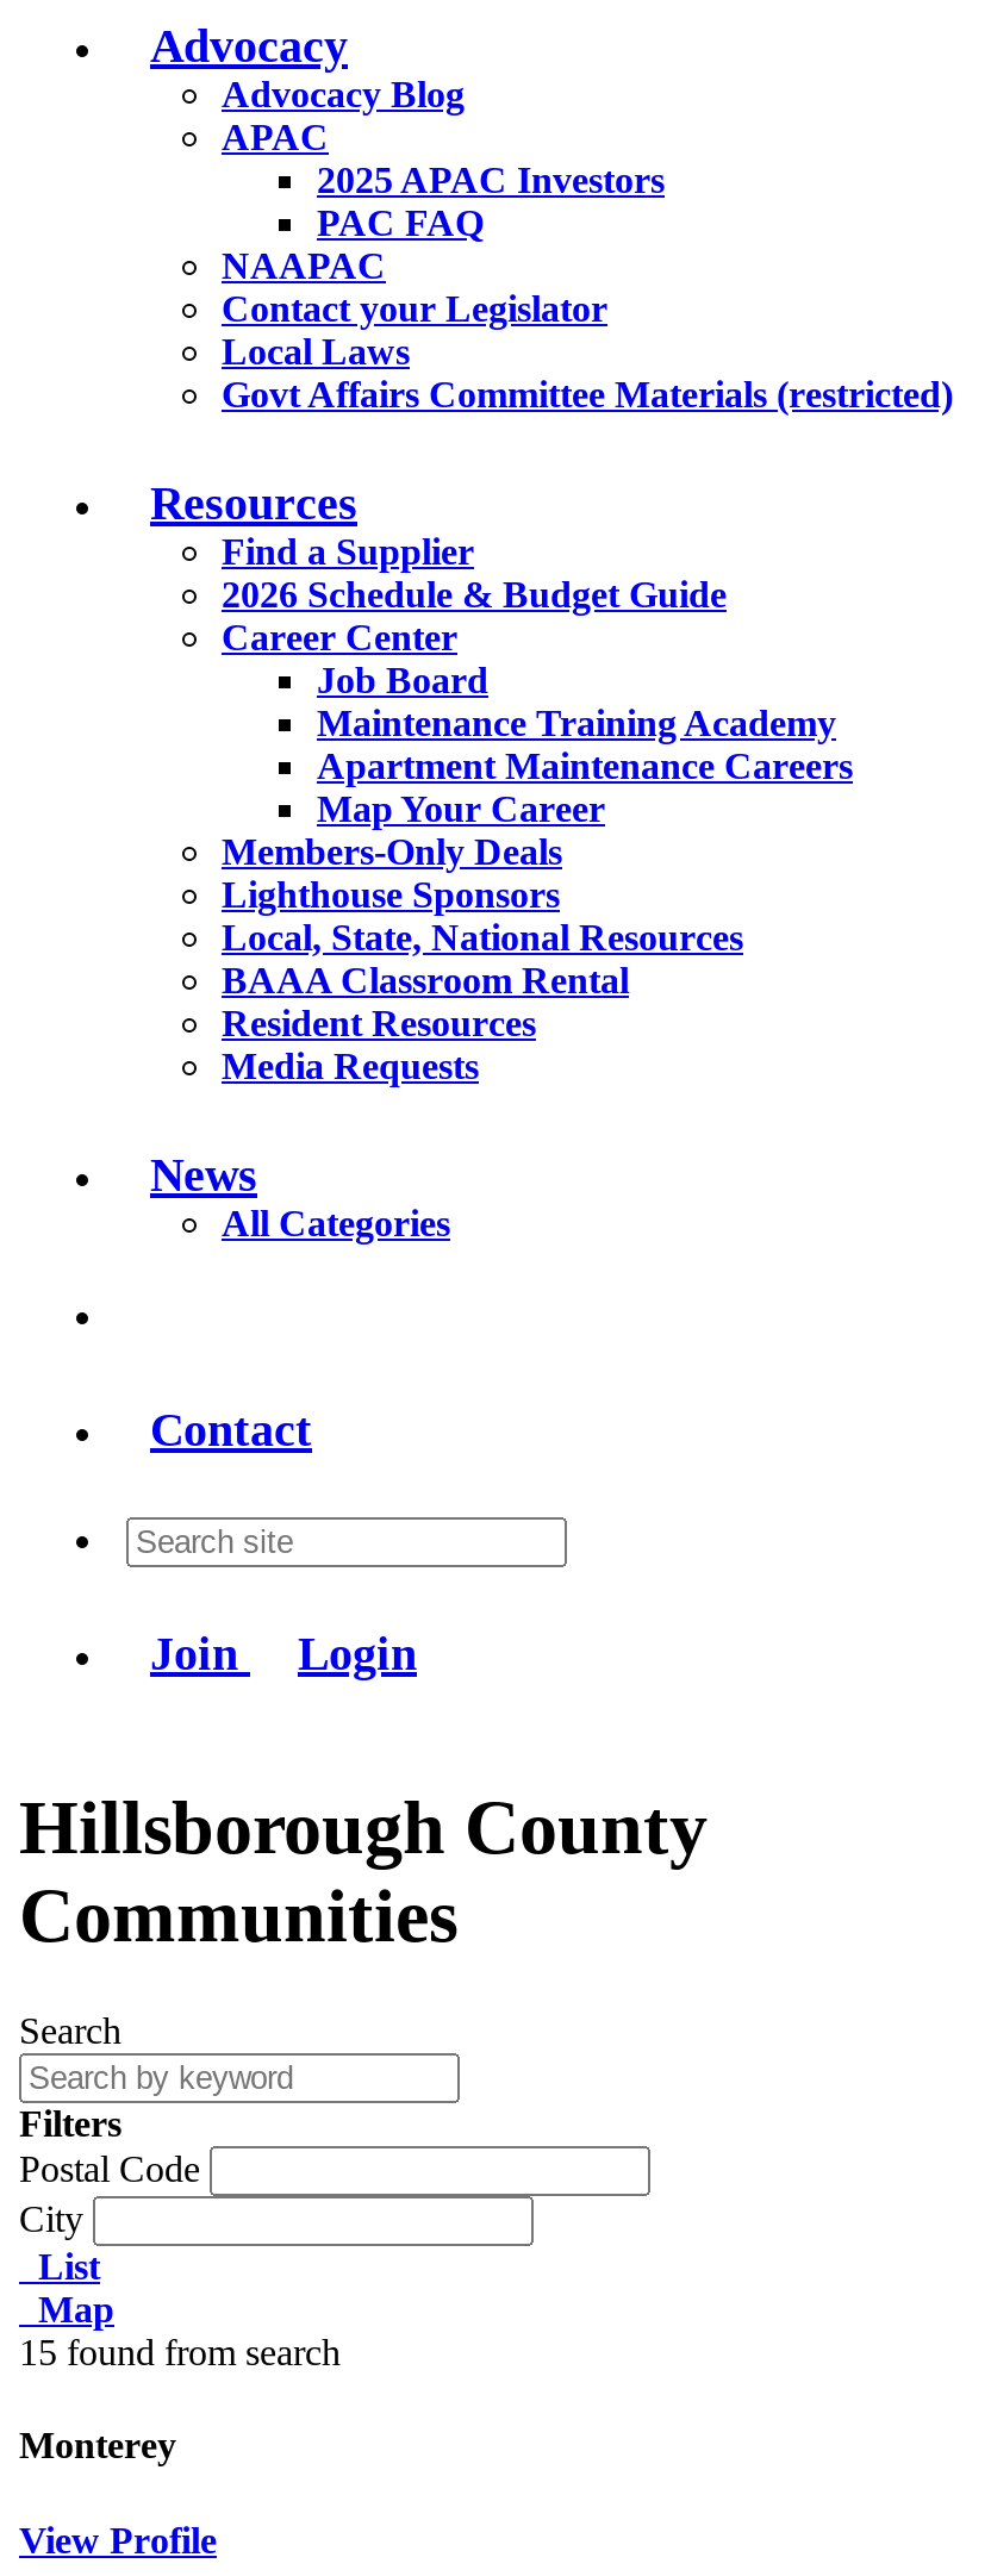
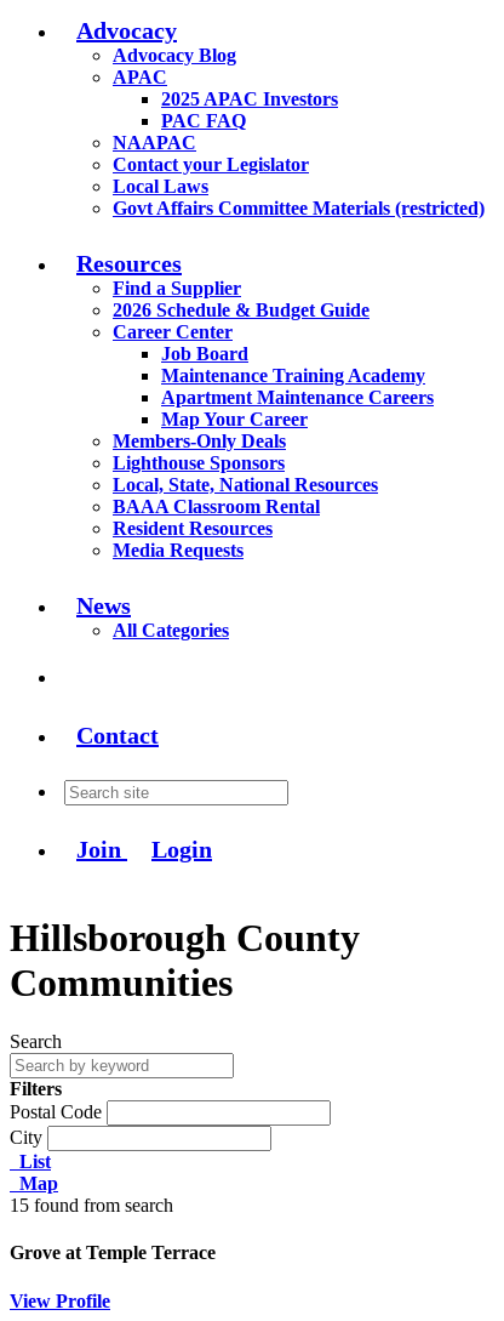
[19,2426,176,2466] Monterey -> [10,1243,216,1263] Grove at Temple Terrace

